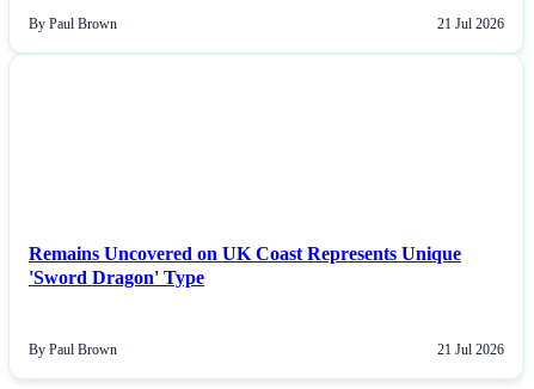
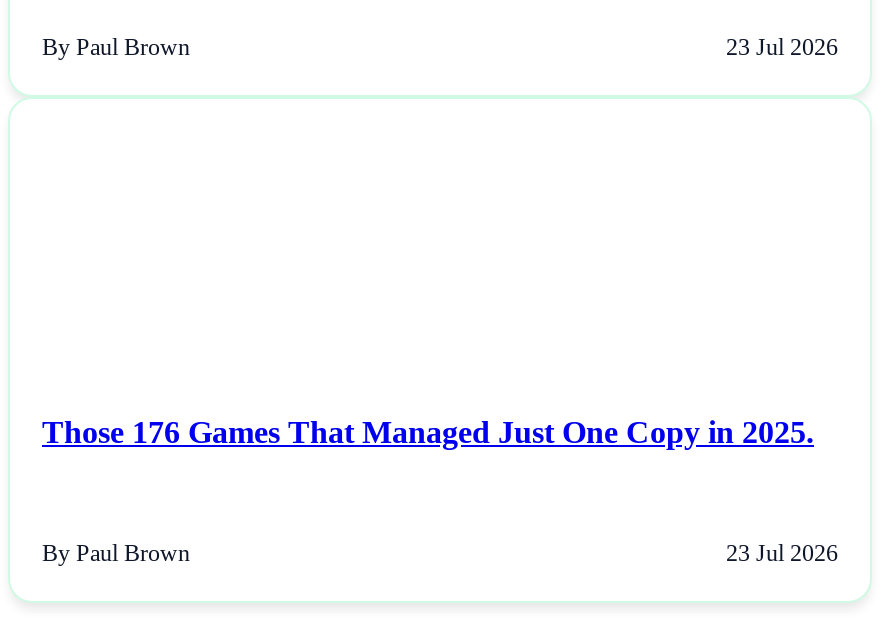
[437,16,504,32] 21 Jul 2026 -> [726,33,838,61] 23 Jul 2026
[29,244,461,288] Remains Uncovered on UK Coast Represents Unique | 'Sword Dragon' Type -> [42,415,814,449] Those 176 Games That Managed Just One Copy in 2025.
[437,341,504,357] 21 Jul 2026 -> [726,538,838,566] 23 Jul 2026

